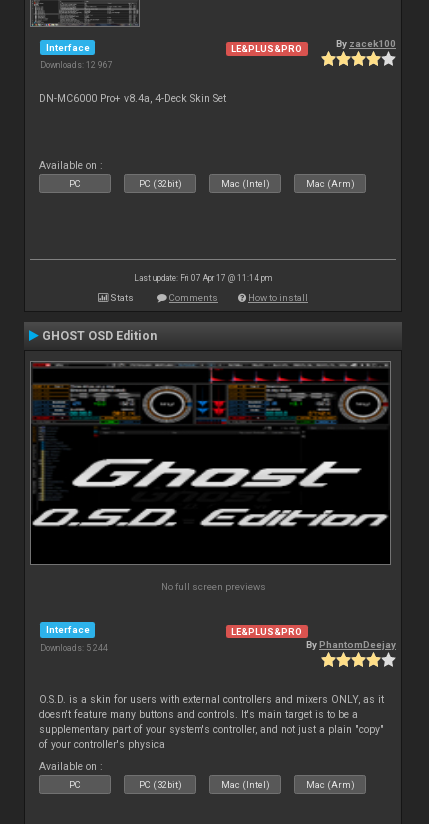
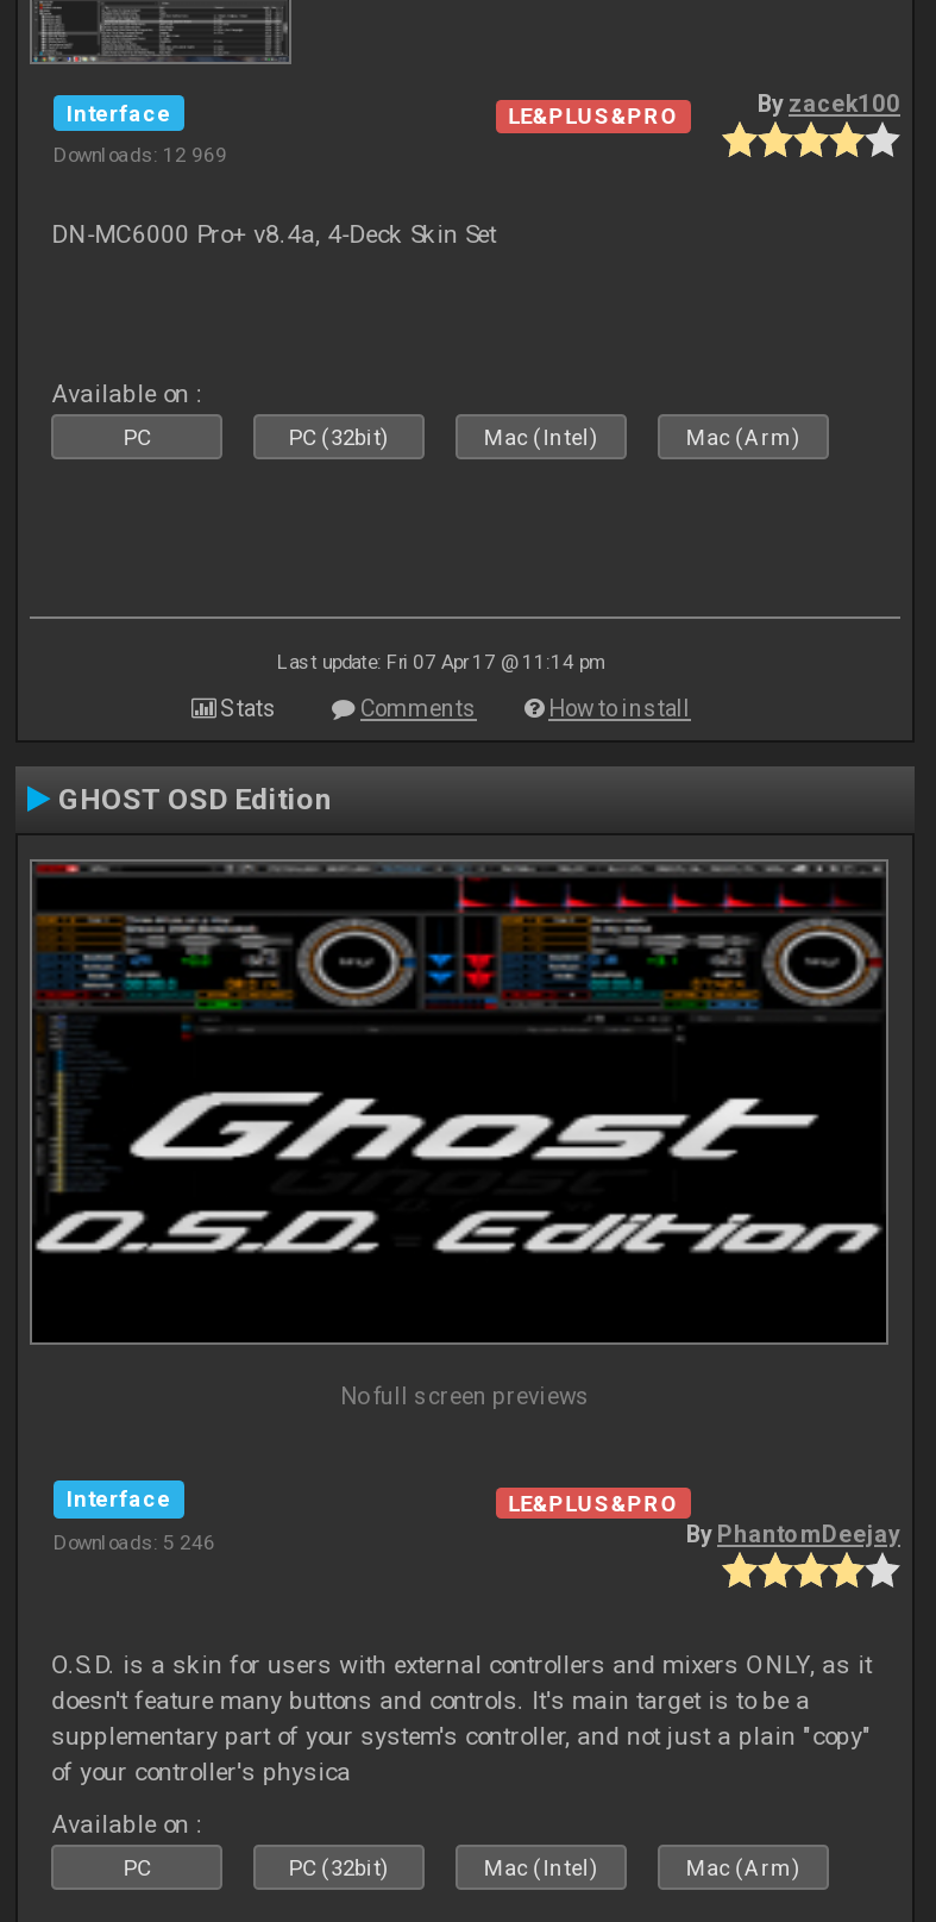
[40,60,113,70] Downloads: 12 967 -> [54,144,227,168] Downloads: 12 969
[40,643,108,653] Downloads: 5 244 -> [54,1530,215,1554] Downloads: 5 246

